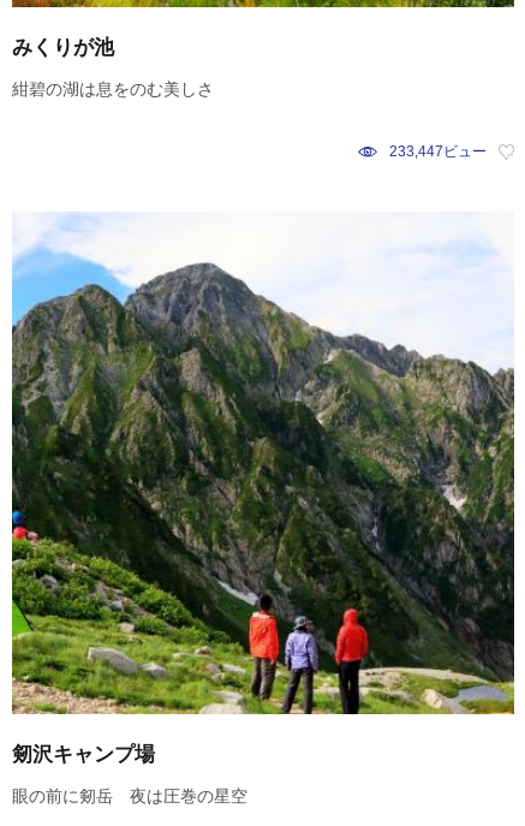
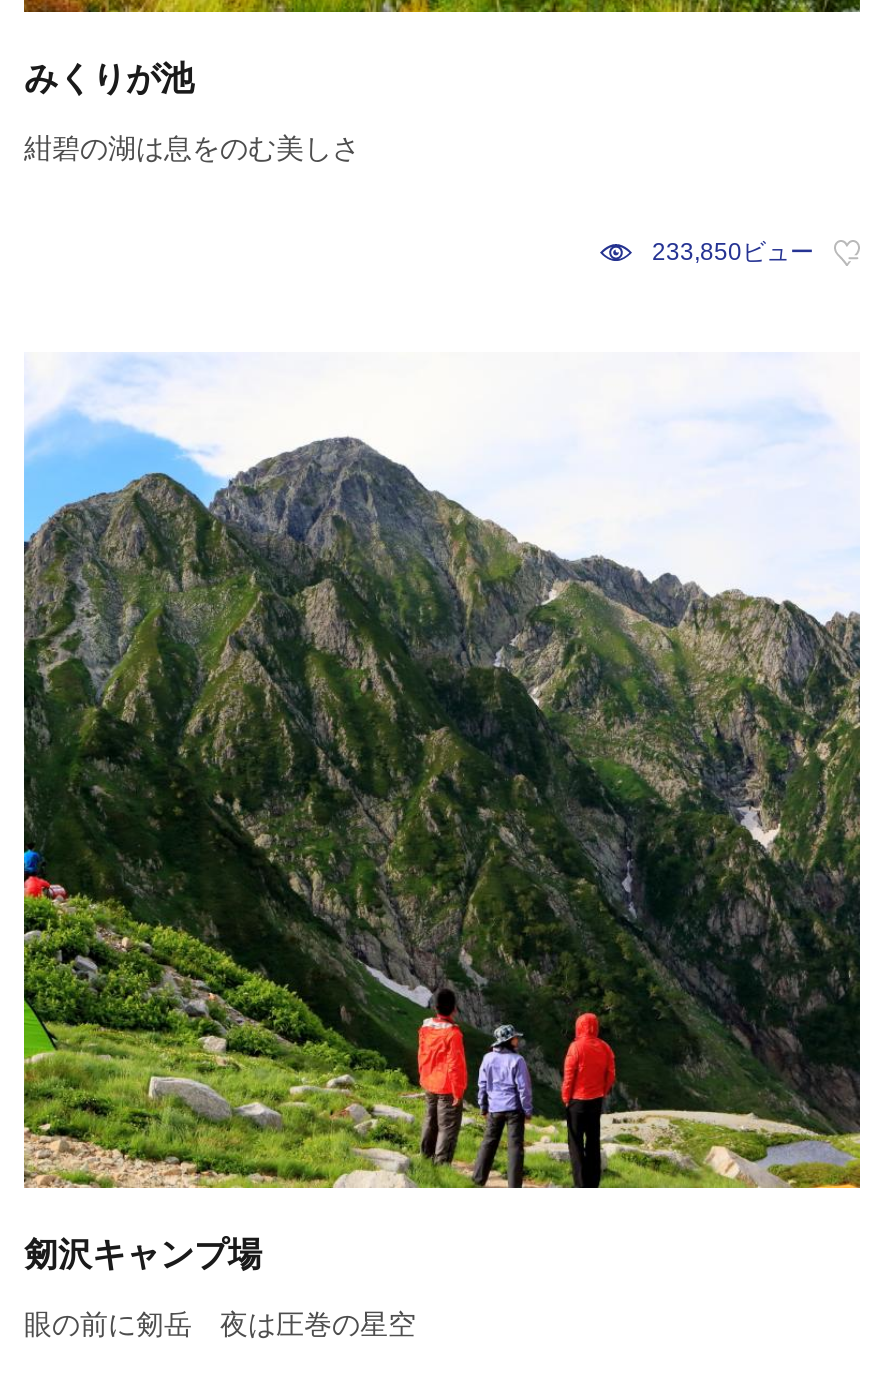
[389,143,487,160] 233,447ビュー -> [652,238,814,266] 233,850ビュー

